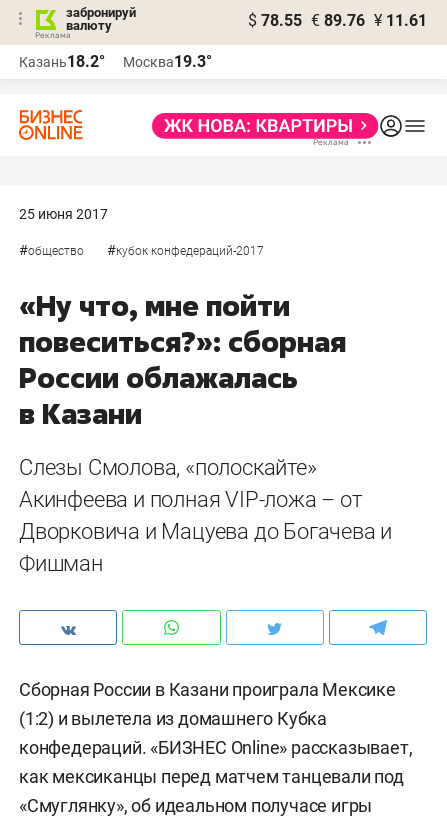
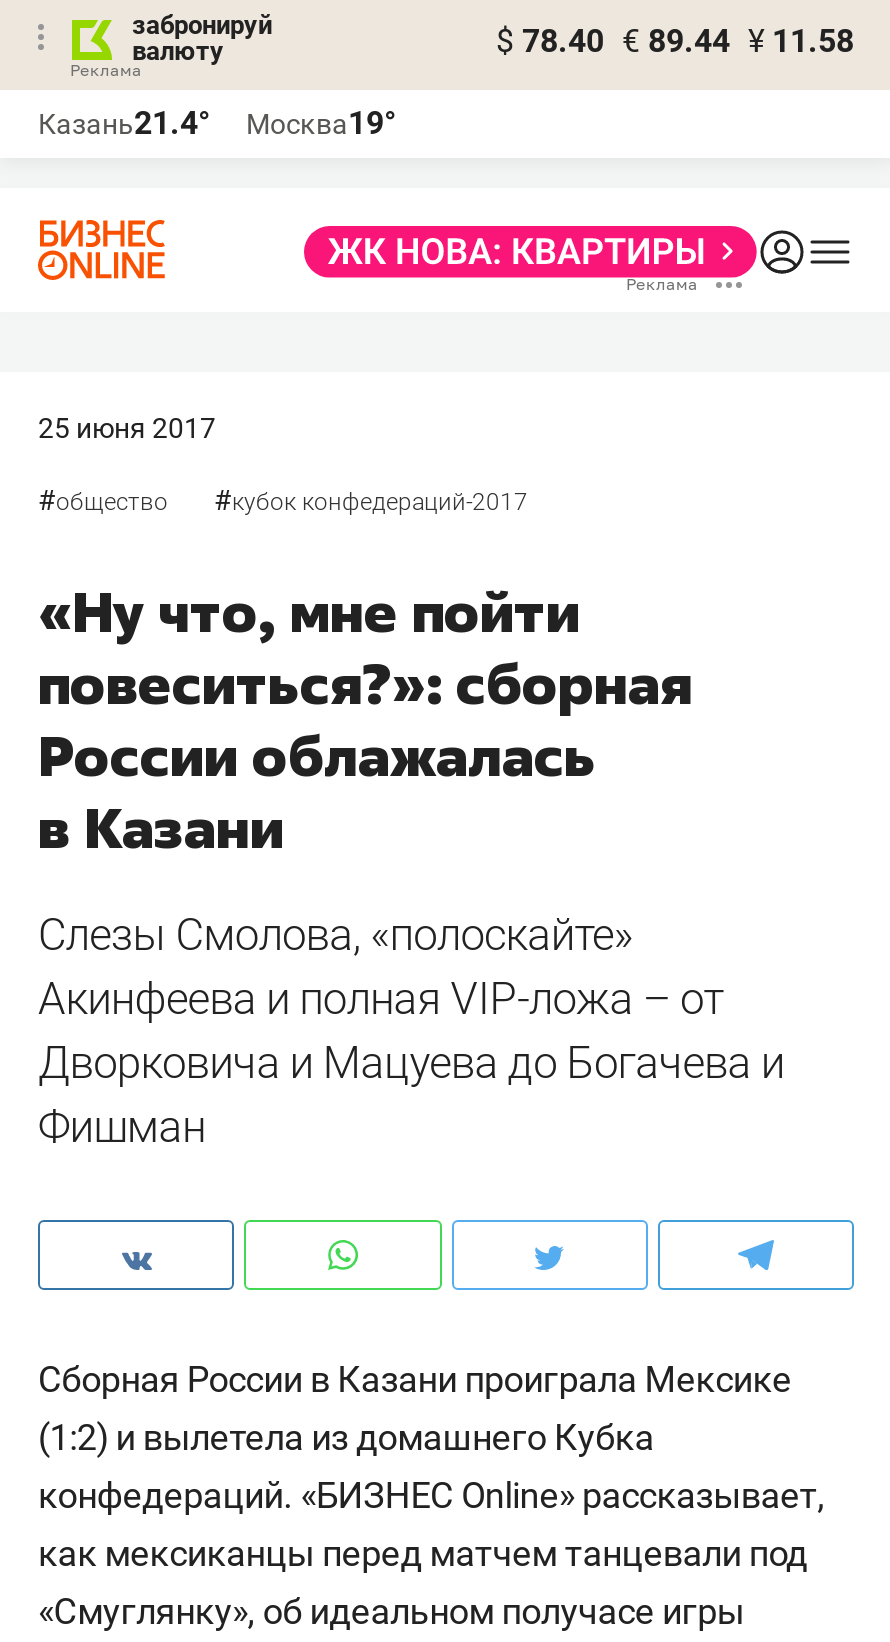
[248,11,427,30] $ 78.55 € 89.76 ¥ 11.61 -> [496,22,854,60] $ 78.40 € 89.44 ¥ 11.58
[19,52,105,71] Казань18.2° -> [38,104,210,142] Казань21.4°
[123,52,212,71] Москва19.3° -> [246,104,396,142] Москва19°

